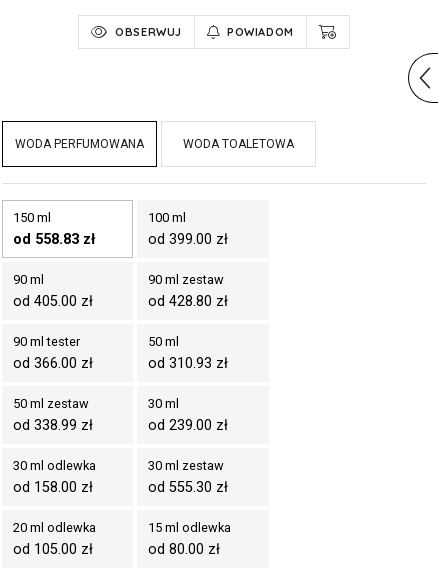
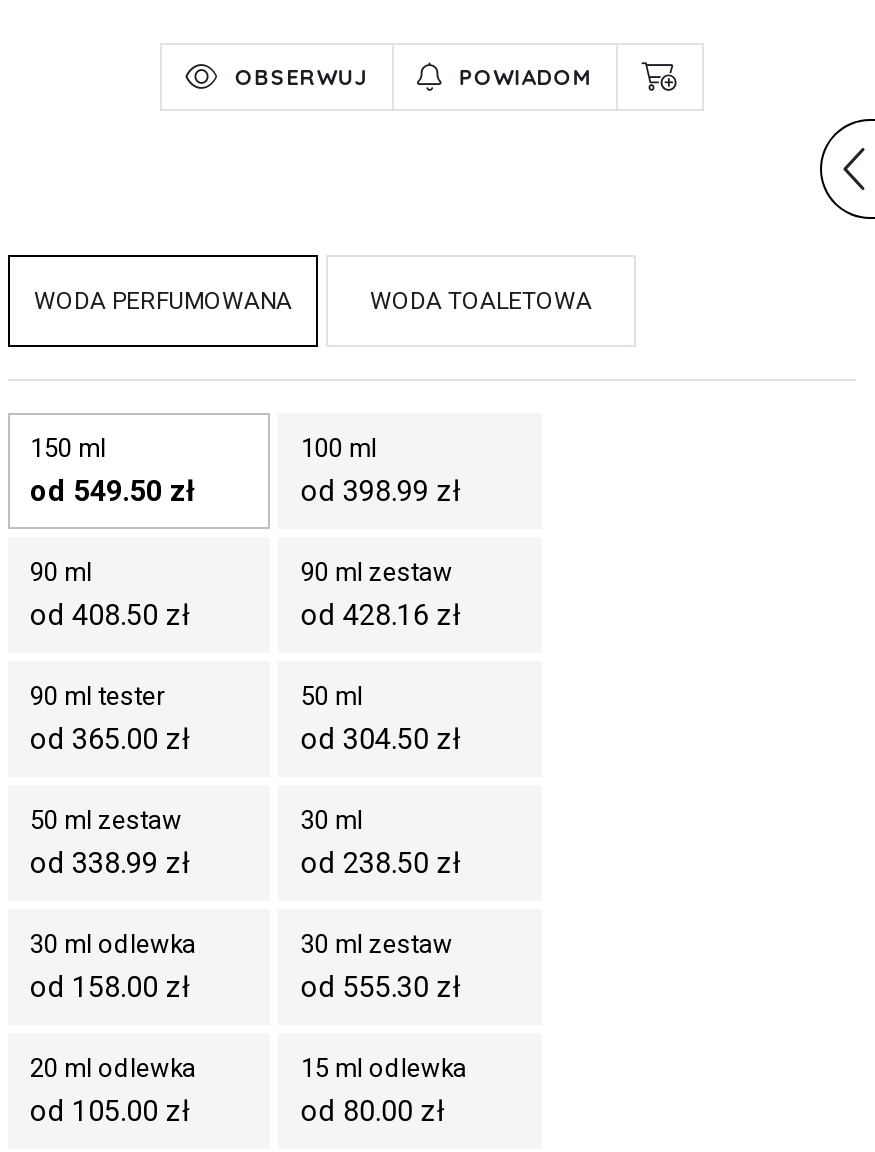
[13,231,95,248] od 558.83 zł -> [30,475,194,509] od 549.50 zł
[148,231,228,248] od 399.00 zł -> [301,475,461,509] od 398.99 zł
[13,293,93,310] od 405.00 zł -> [30,599,190,633] od 408.50 zł
[148,293,228,310] od 428.80 zł -> [301,599,461,633] od 428.16 zł
[13,355,93,372] od 366.00 zł -> [30,723,190,757] od 365.00 zł
[148,355,228,372] od 310.93 zł -> [301,723,461,757] od 304.50 zł
[148,417,228,434] od 239.00 zł -> [301,847,461,881] od 238.50 zł

